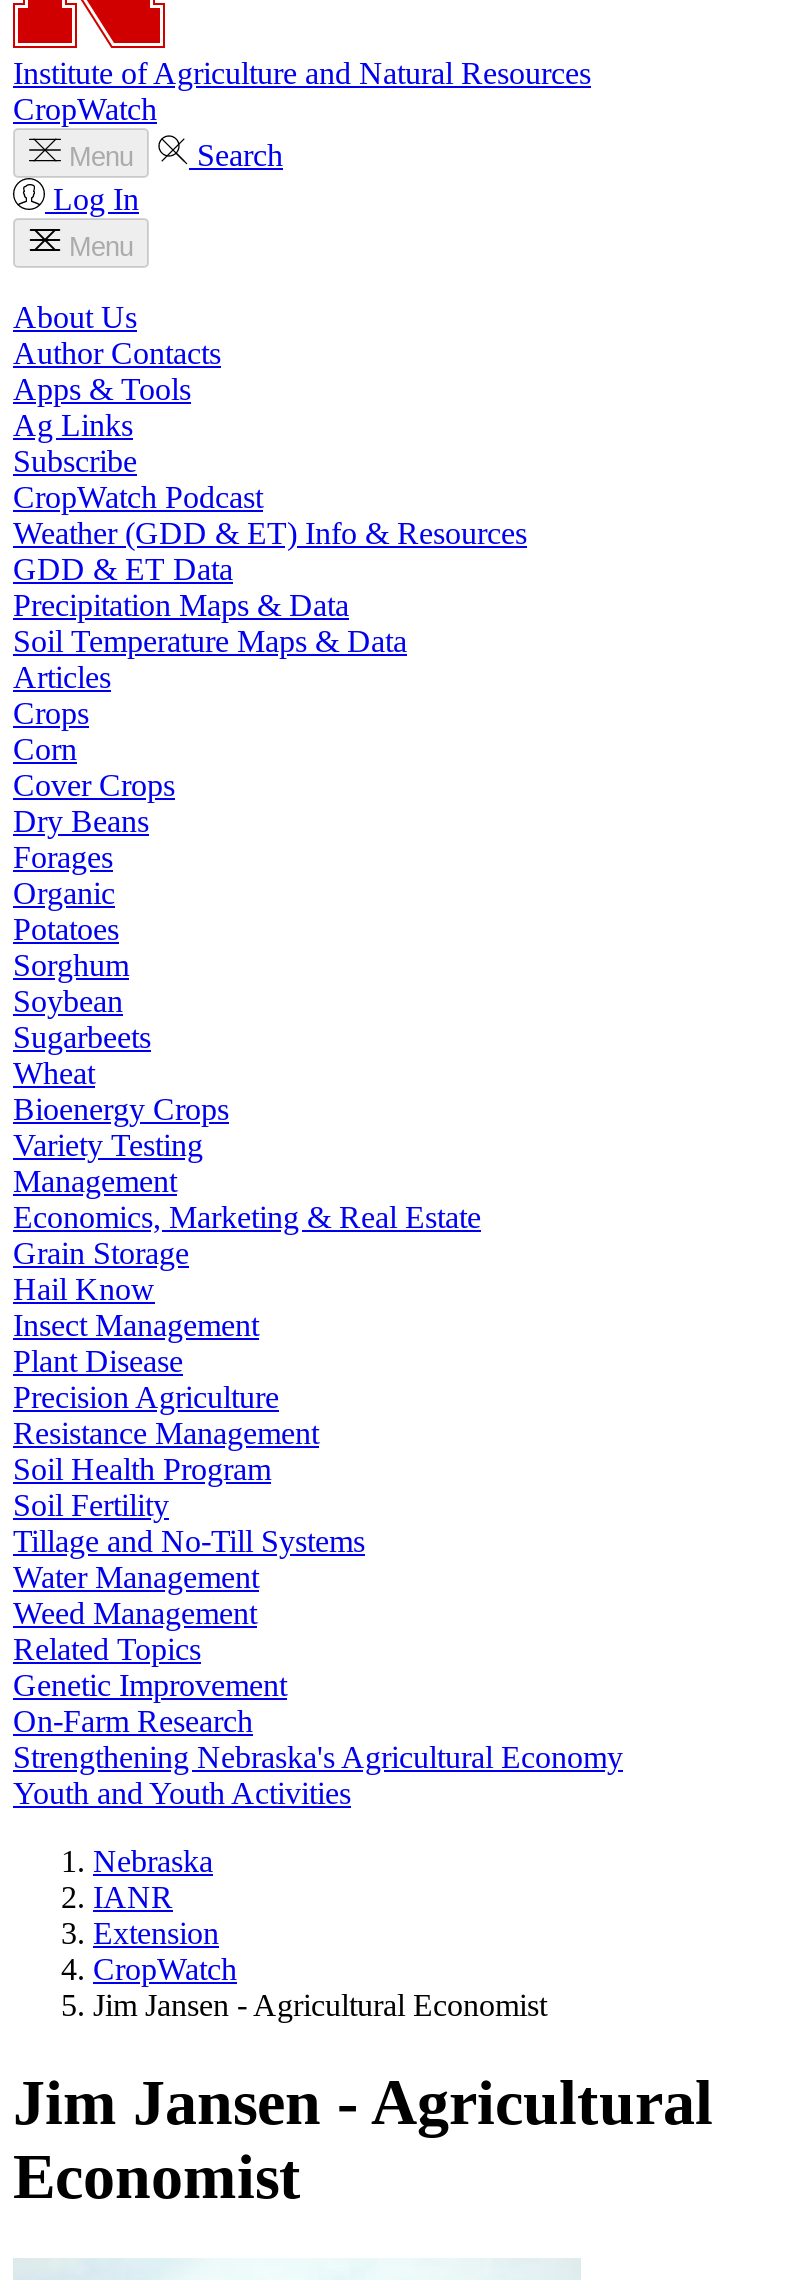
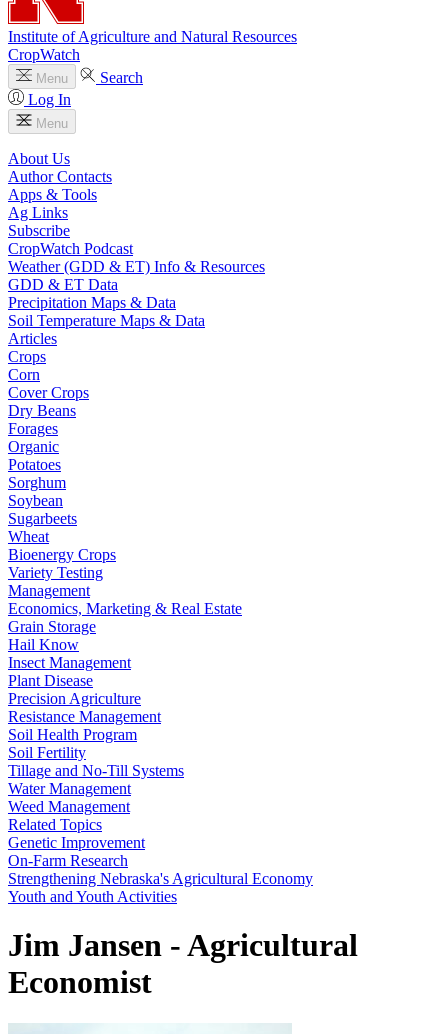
[93,1844,547,2022] Nebraska | IANR | Extension | CropWatch | Jim Jansen - Agricultural Economist -> none

